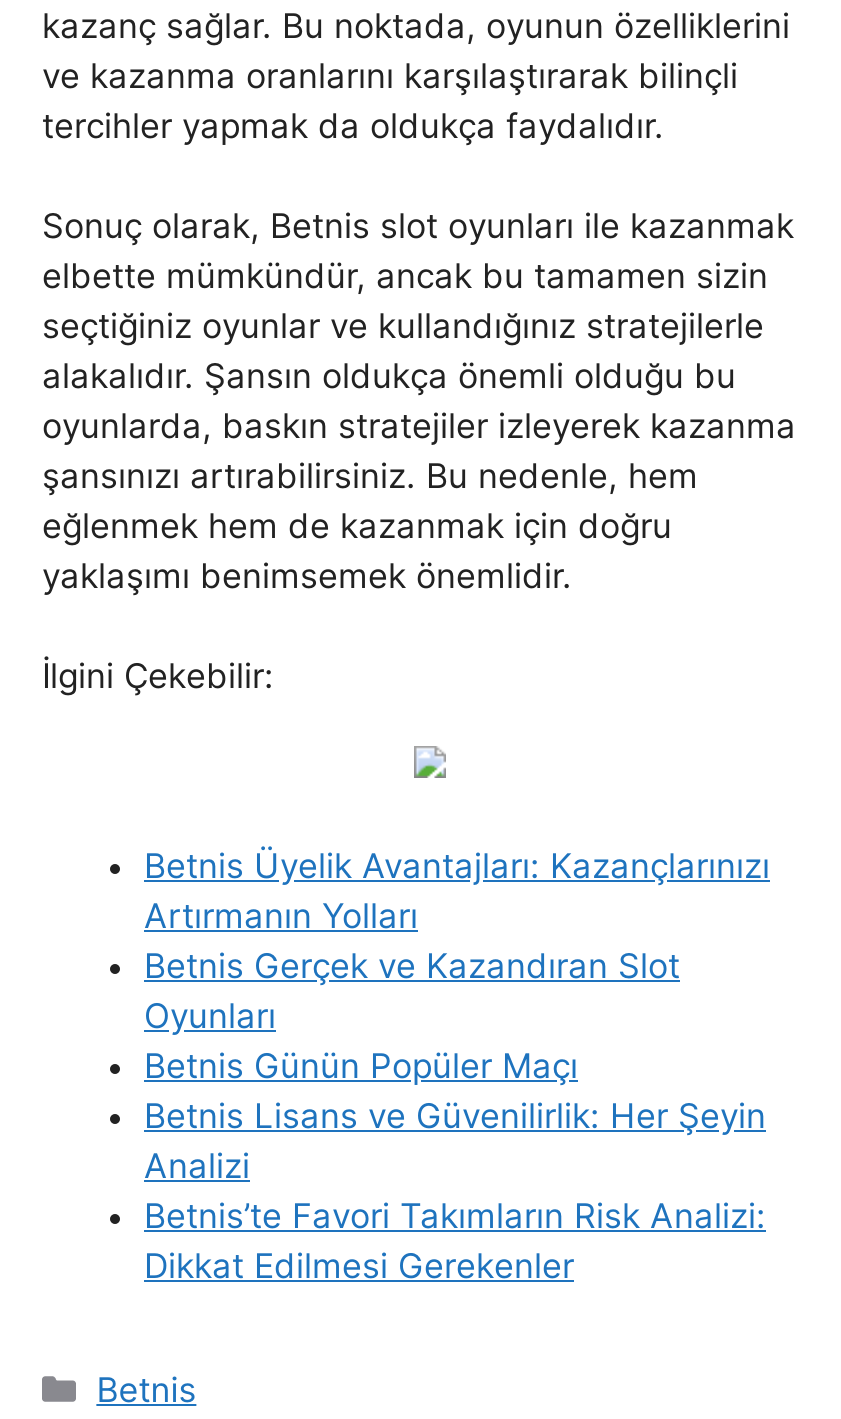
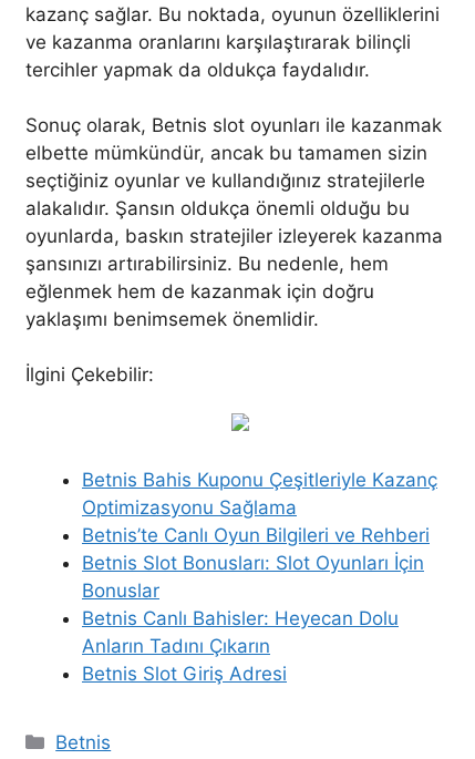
[144,846,770,1286] Betnis Üyelik Avantajları: Kazançlarınızı | Artırmanın Yolları | Betnis Gerçek ve Kazandıran Slot | Oyunları | Betnis Günün Popüler Maçı | Betnis Lisans ve Güvenilirlik: Her Şeyin | Analizi | Betnis’te Favori Takımların Risk Analizi: | Dikkat Edilmesi Gerekenler -> [82,469,437,685] Betnis Bahis Kuponu Çeşitleriyle Kazanç | Optimizasyonu Sağlama | Betnis’te Canlı Oyun Bilgileri ve Rehberi | Betnis Slot Bonusları: Slot Oyunları İçin | Bonuslar | Betnis Canlı Bahisler: Heyecan Dolu | Anların Tadını Çıkarın | Betnis Slot Giriş Adresi

